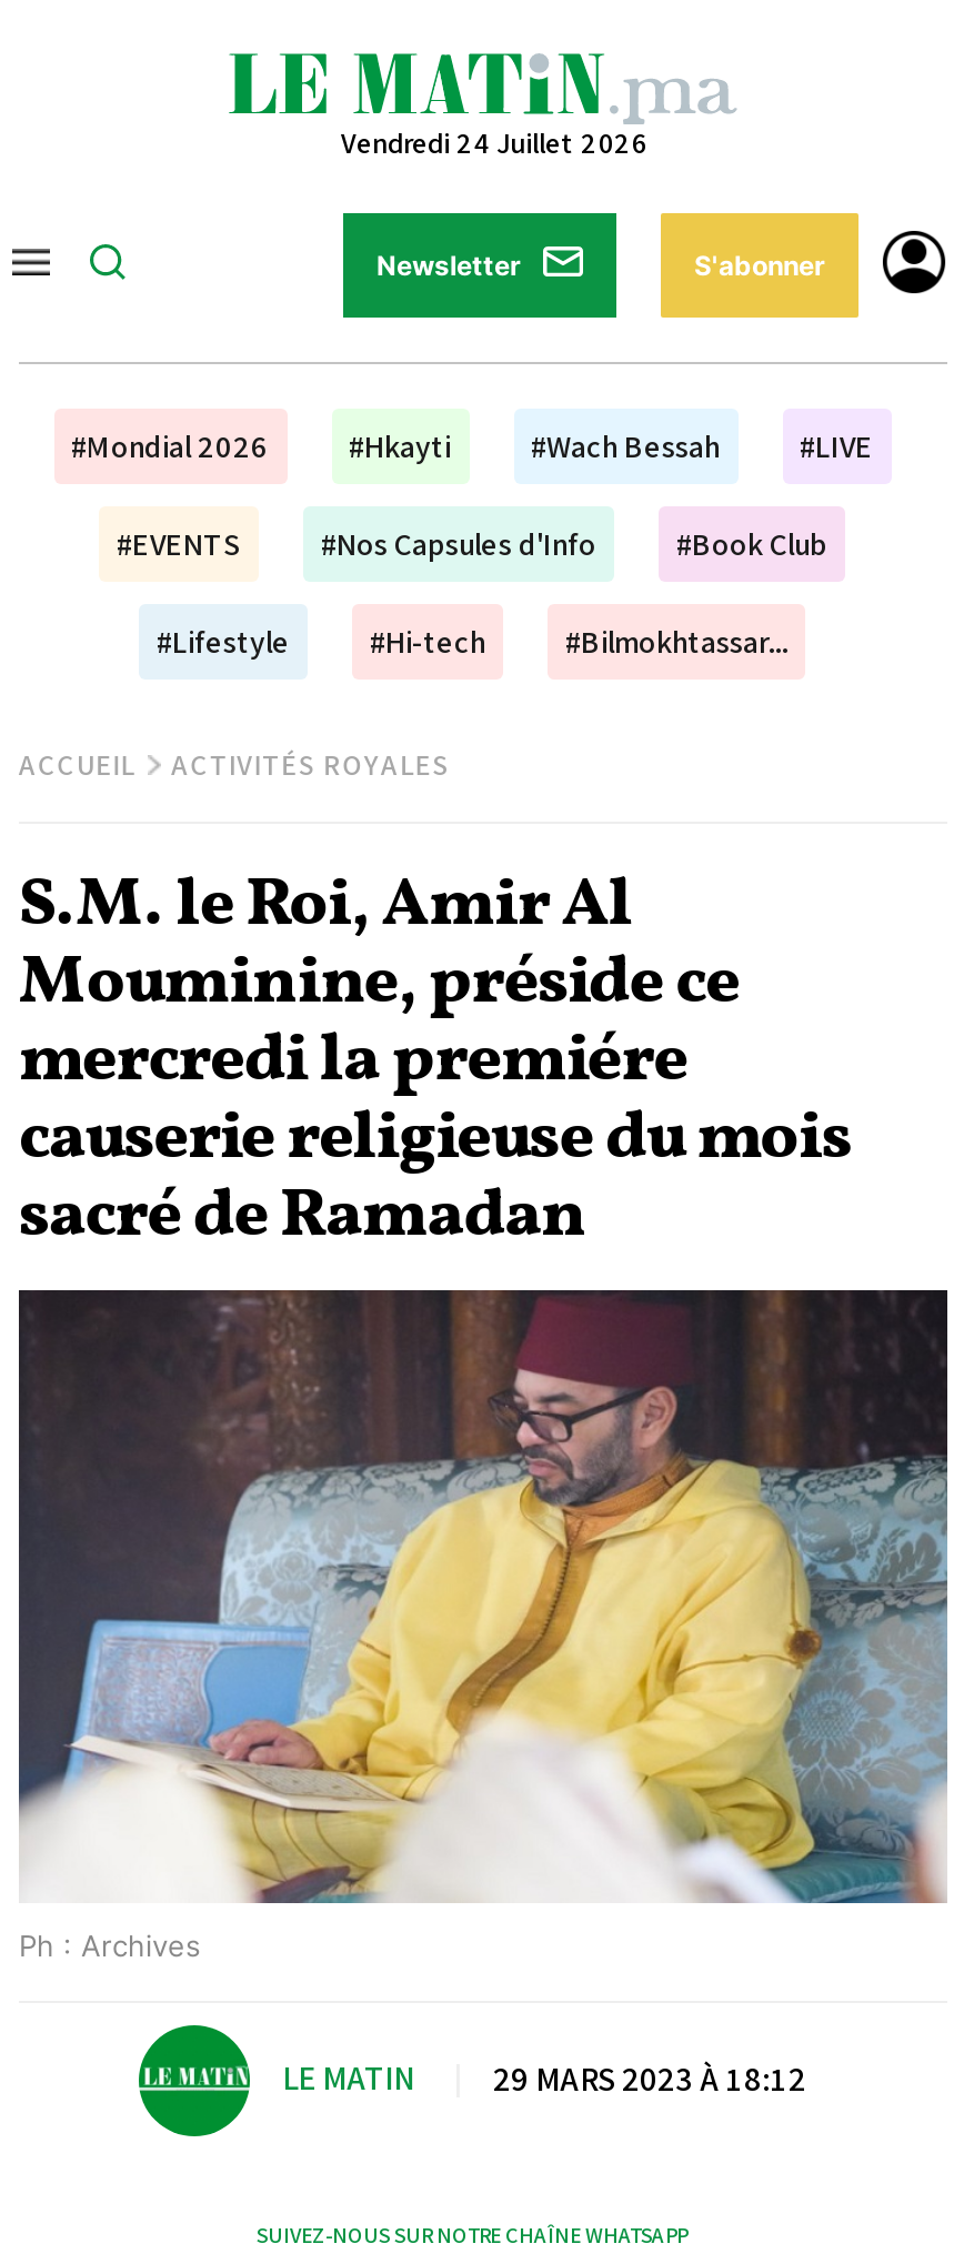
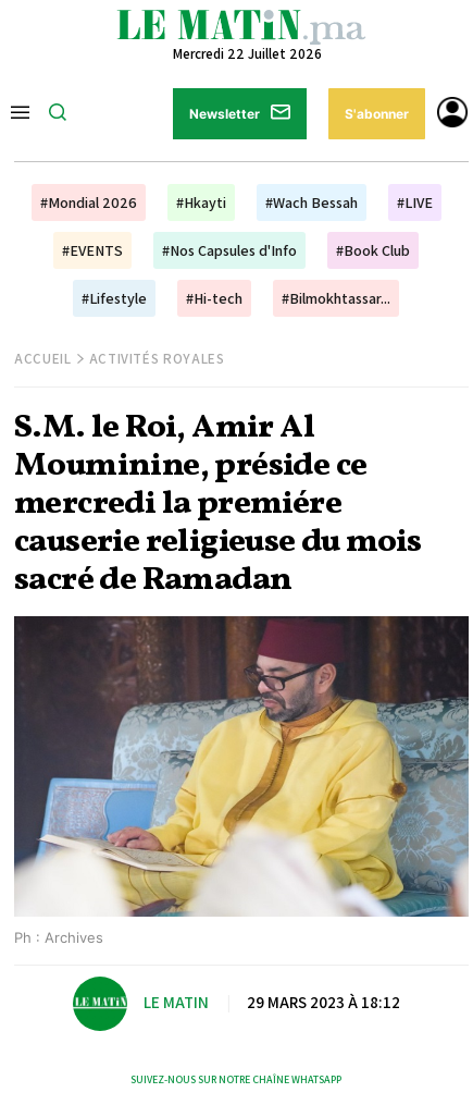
[341,124,647,162] Vendredi 24 Juillet 2026 -> [172,45,321,63] Mercredi 22 Juillet 2026

